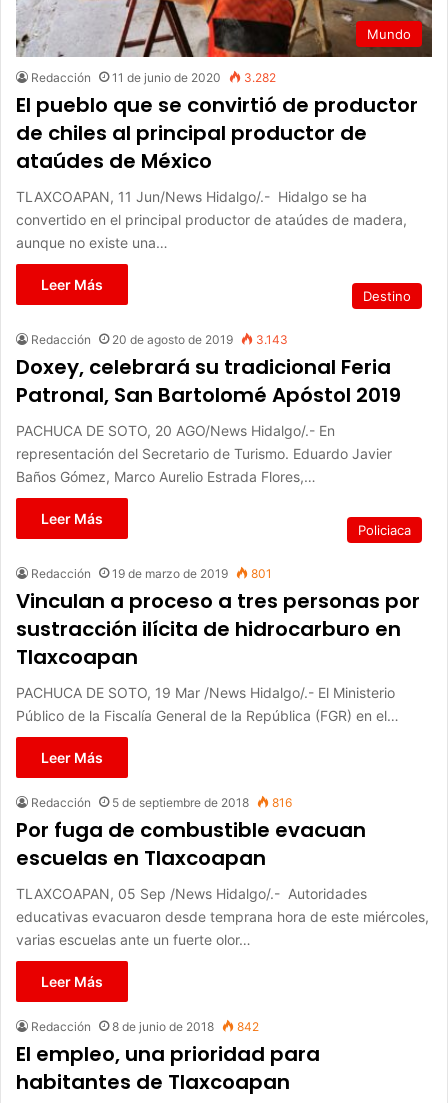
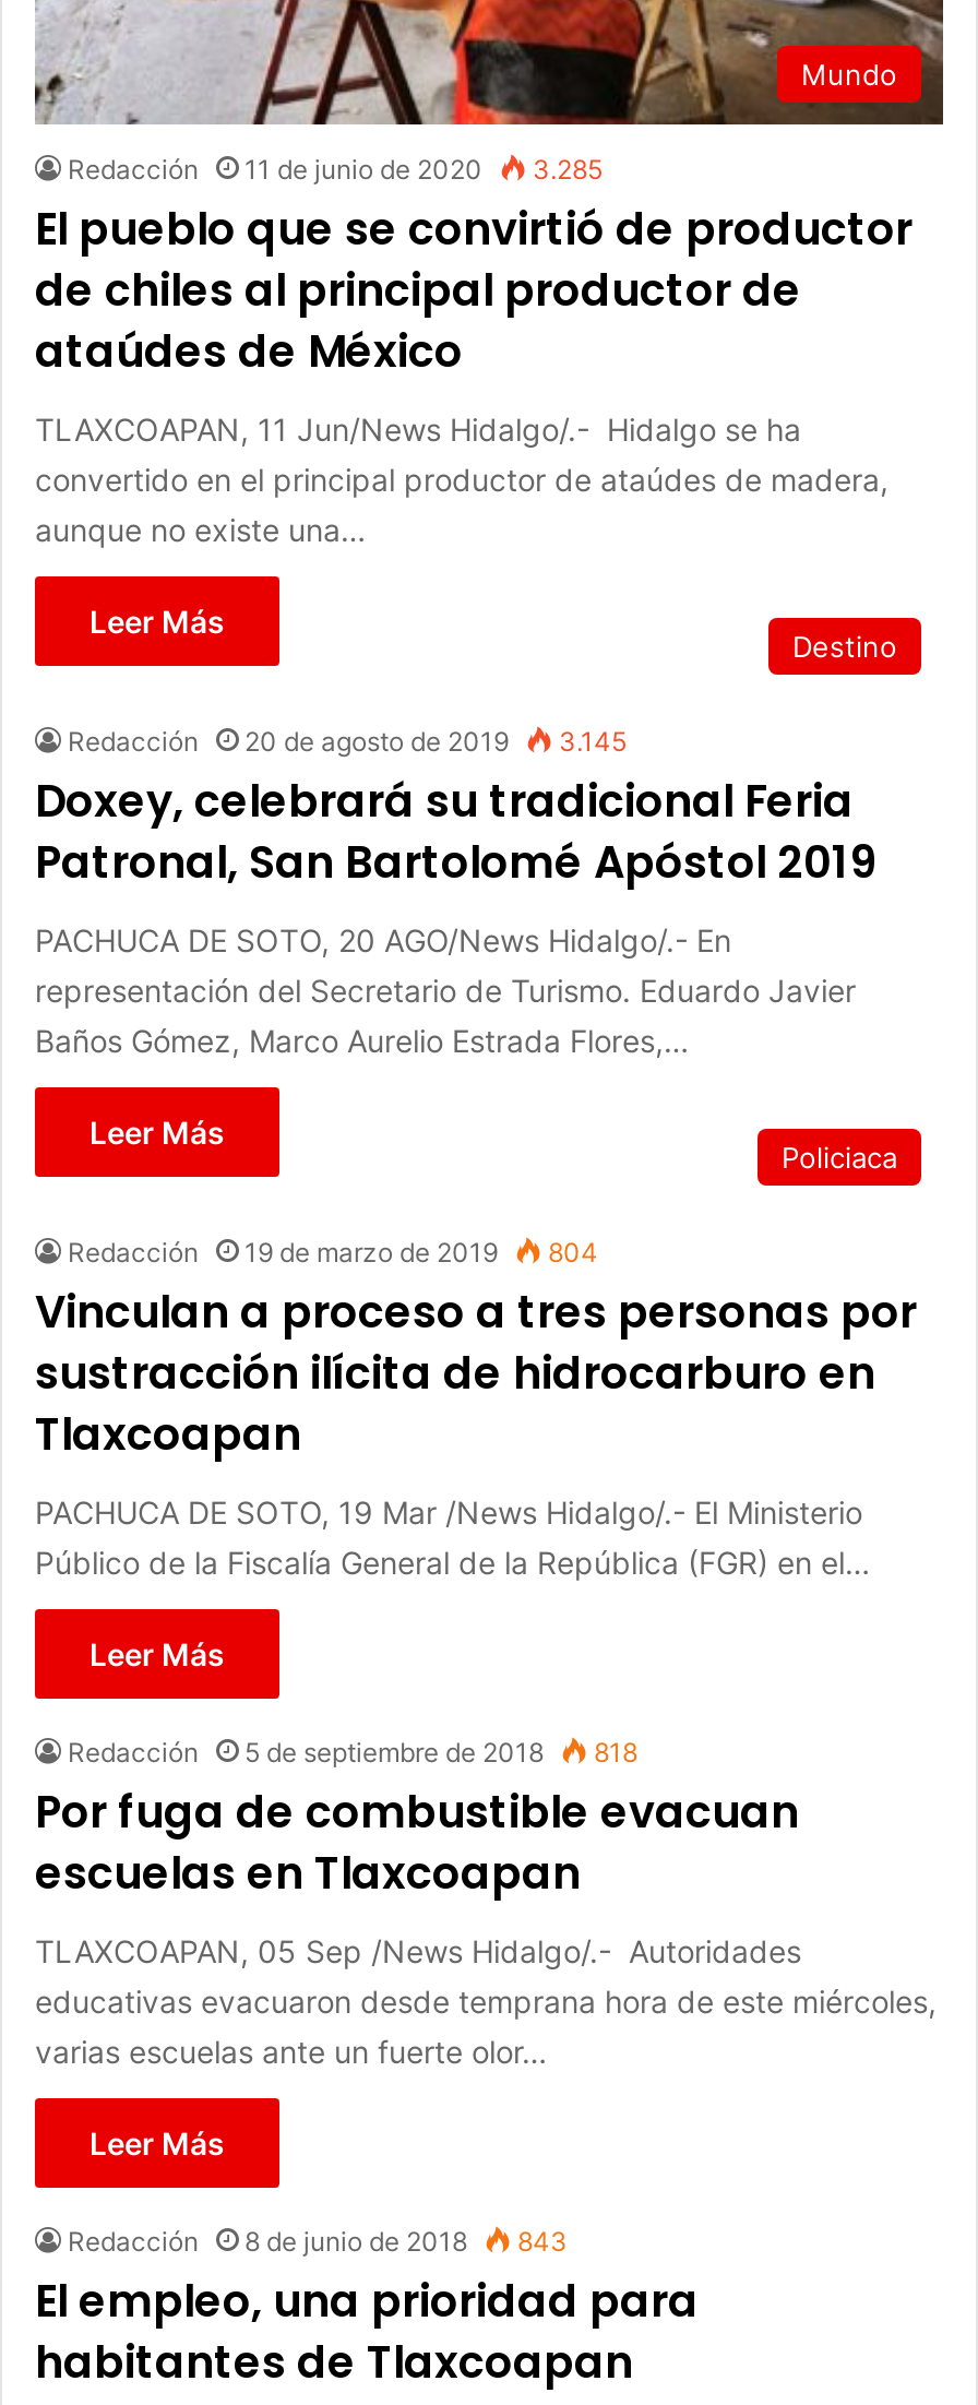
[31,70,276,85] Redacción 11 de junio de 2020 3.282 -> [68,153,603,186] Redacción 11 de junio de 2020 3.285
[31,332,288,347] Redacción 20 de agosto de 2019 3.143 -> [68,725,627,758] Redacción 20 de agosto de 2019 3.145
[31,566,272,581] Redacción 19 de marzo de 2019 801 -> [68,1236,598,1269] Redacción 19 de marzo de 2019 804
[31,795,292,810] Redacción 5 de septiembre de 2018 816 -> [68,1736,637,1769] Redacción 5 de septiembre de 2018 818
[31,1019,259,1034] Redacción 8 de junio de 2018 842 -> [68,2225,568,2258] Redacción 8 de junio de 2018 843

